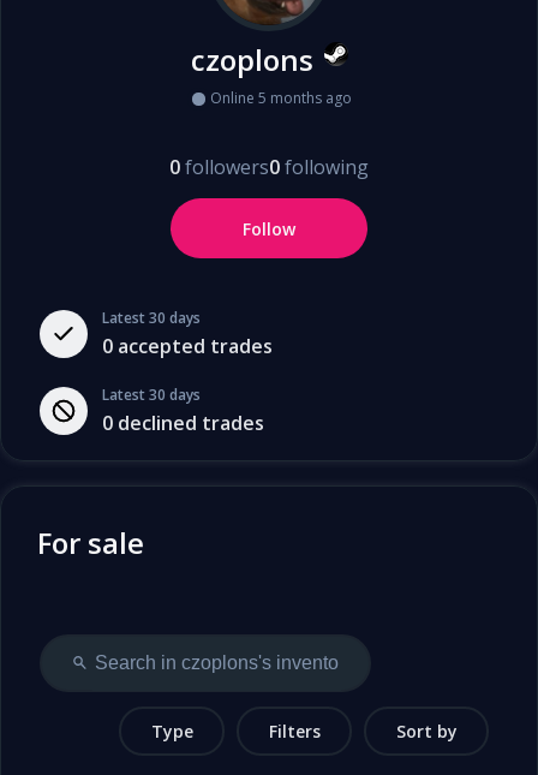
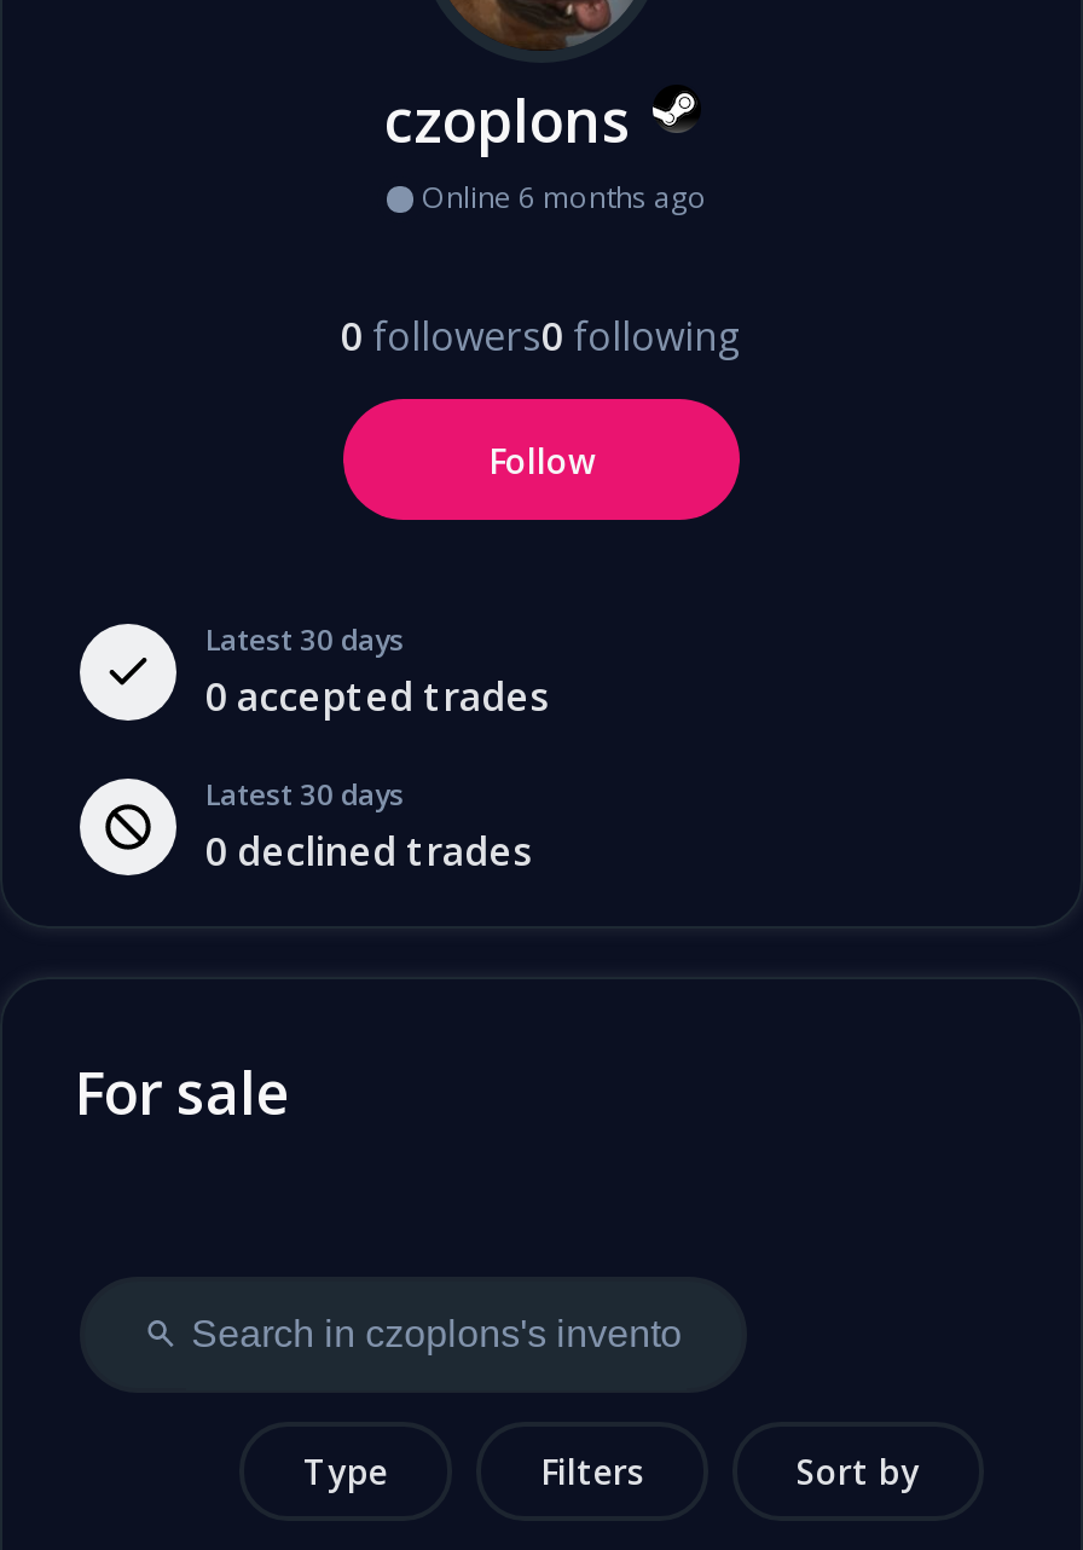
[210,88,351,108] Online 5 months ago -> [422,177,707,218] Online 6 months ago

